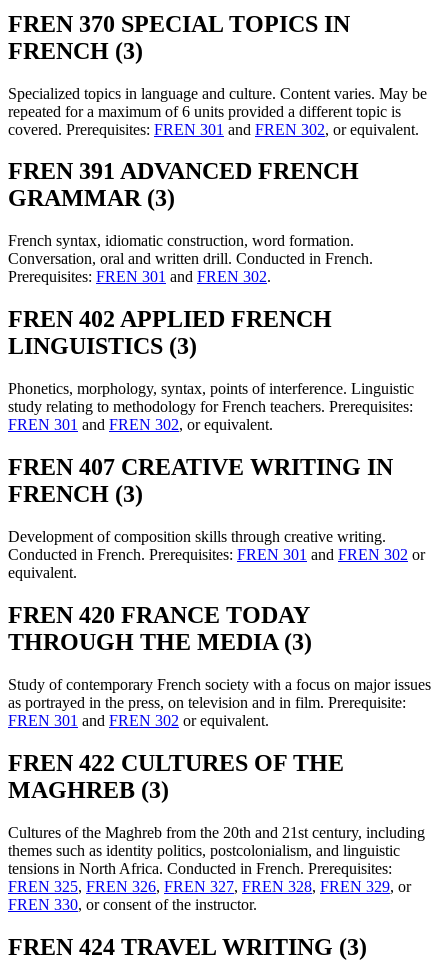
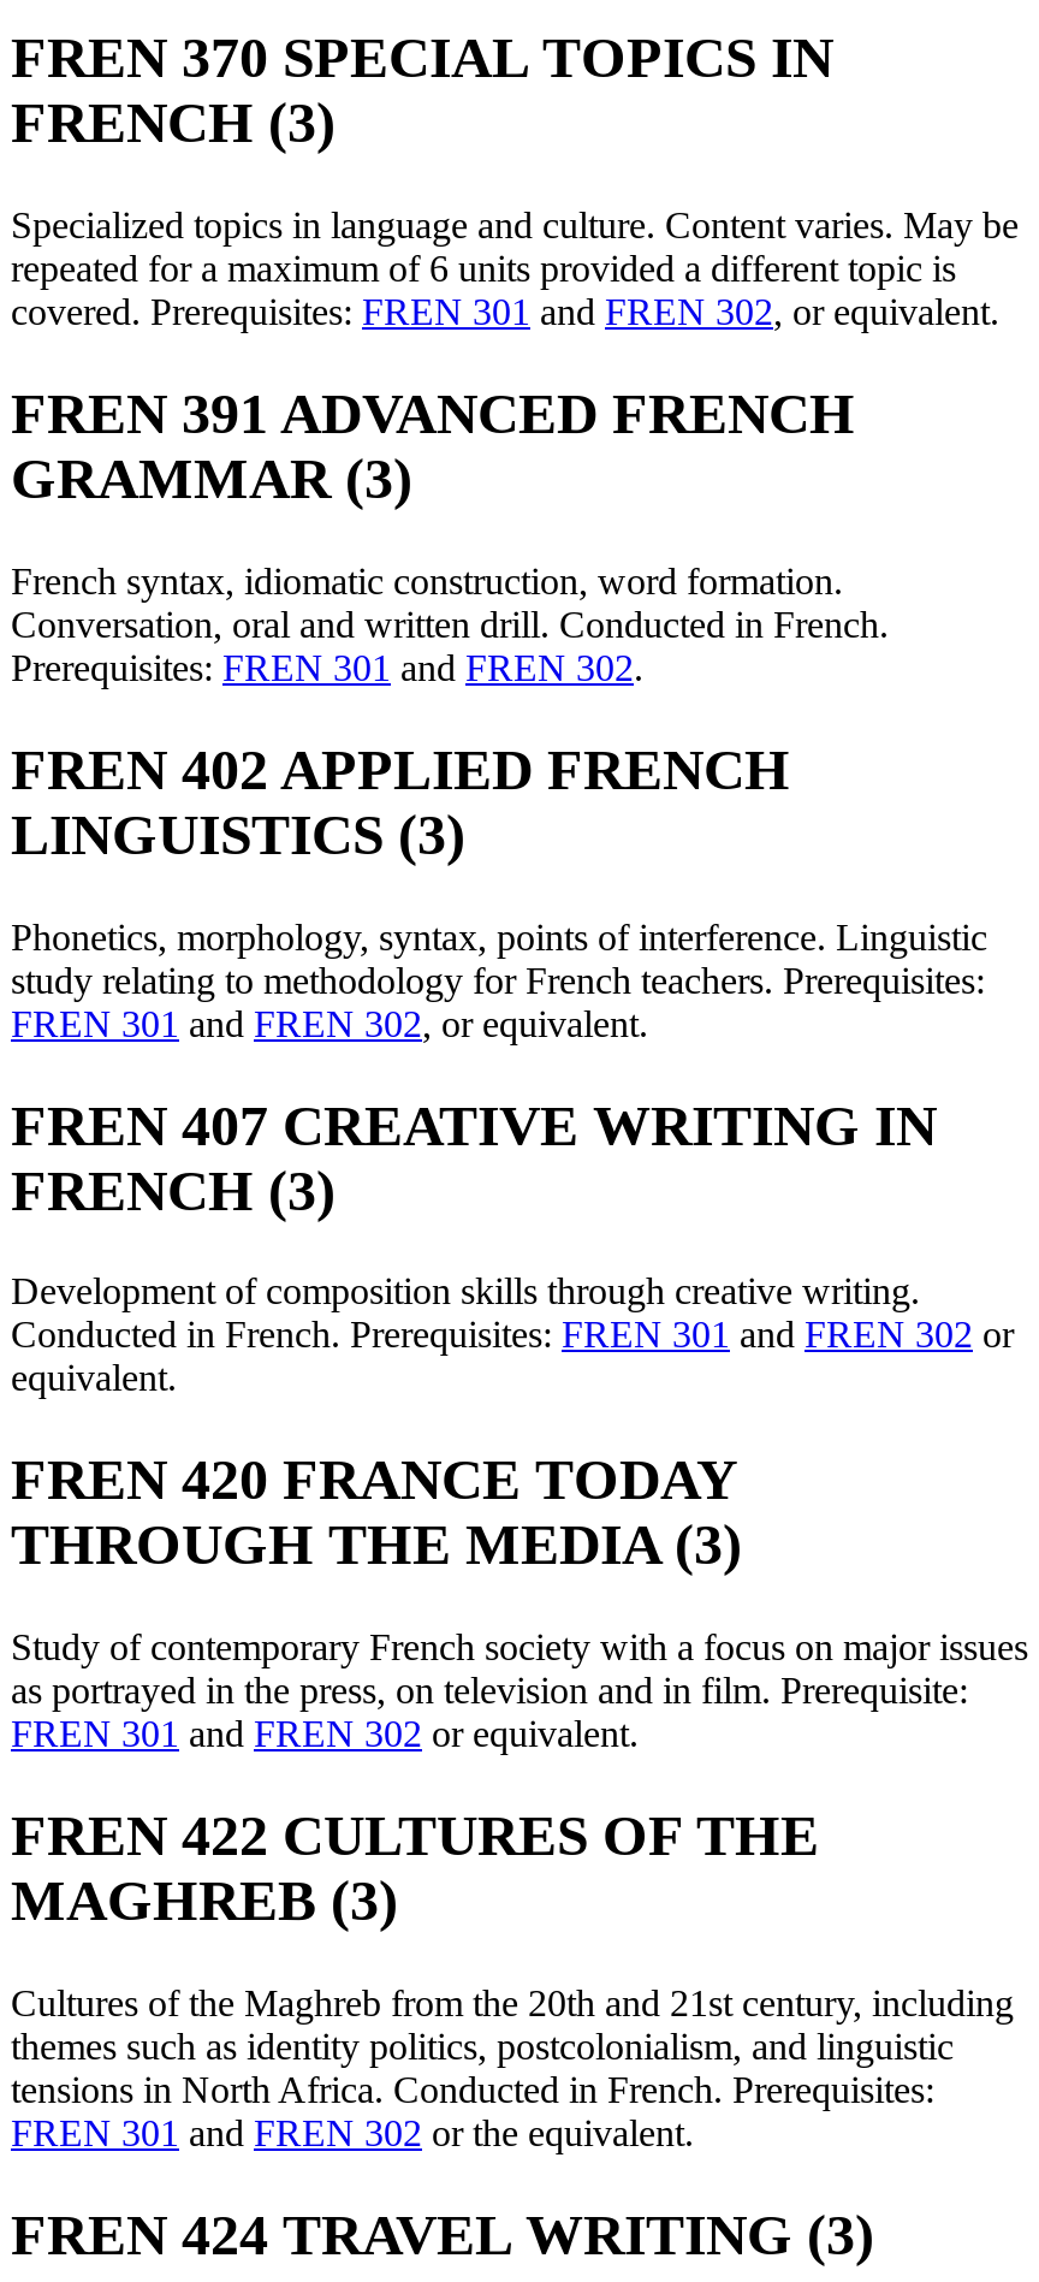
[8,878,411,913] FREN 325, FREN 326, FREN 327, FREN 328, FREN 329, or | FREN 330, or consent of the instructor. -> [11,2113,694,2154] FREN 301 and FREN 302 or the equivalent.

